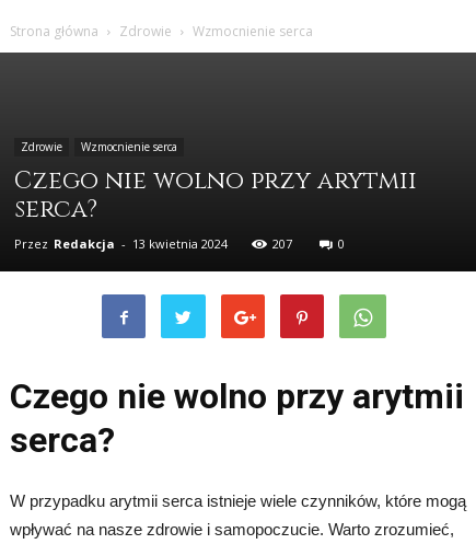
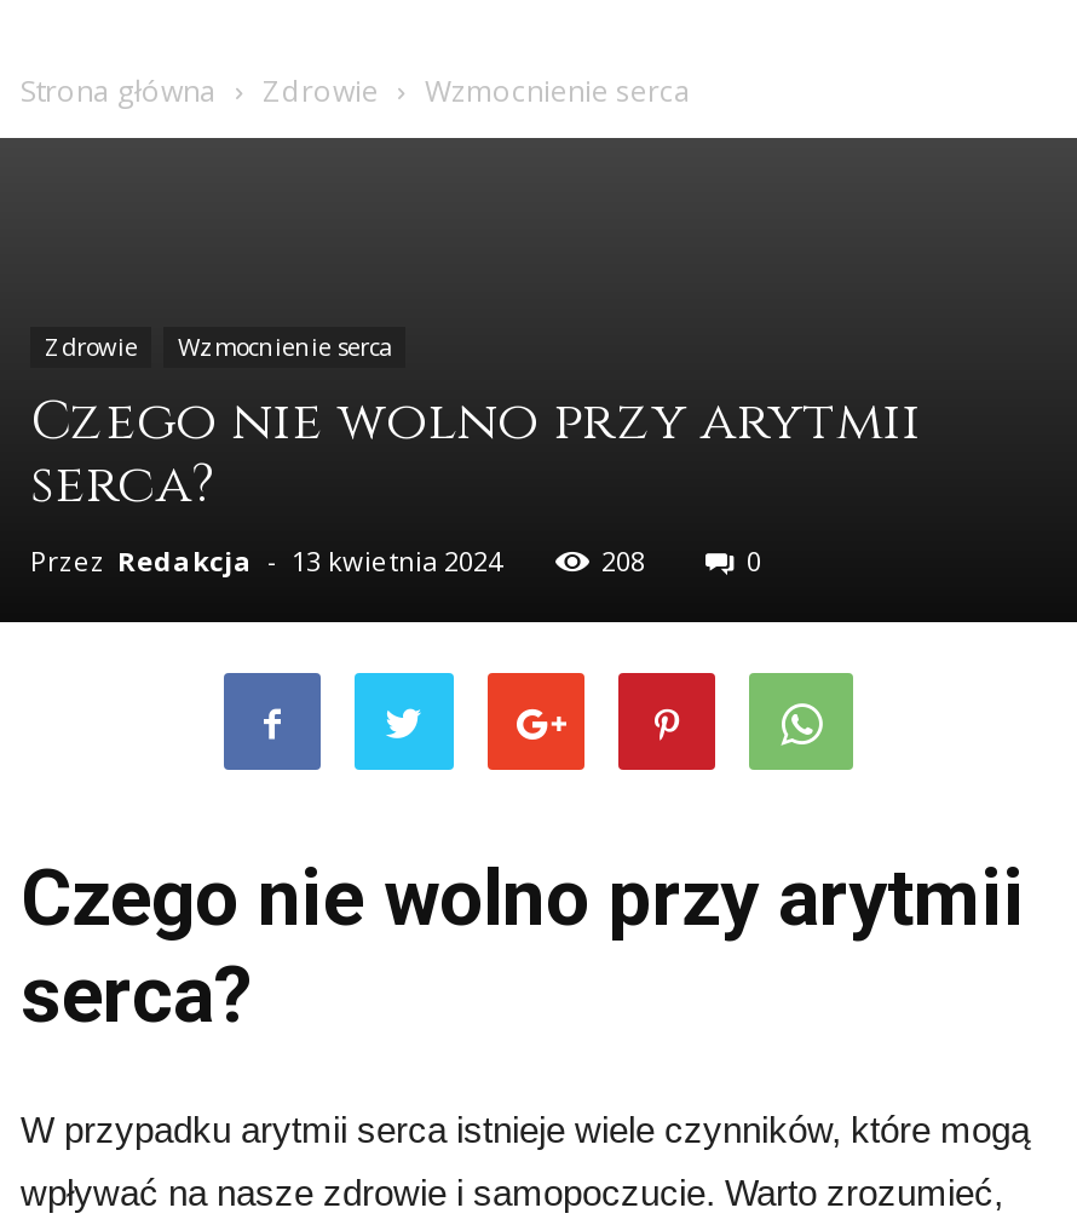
[272,235,292,252] 207 -> [601,542,645,579] 208

